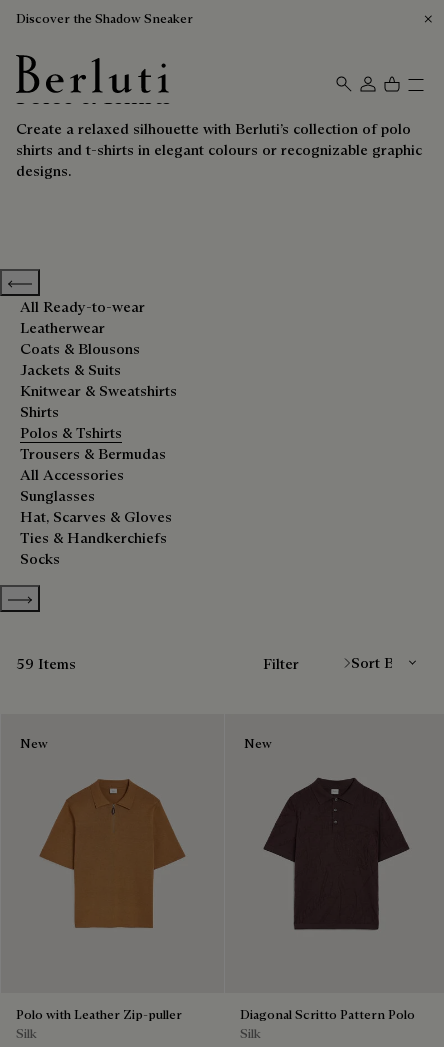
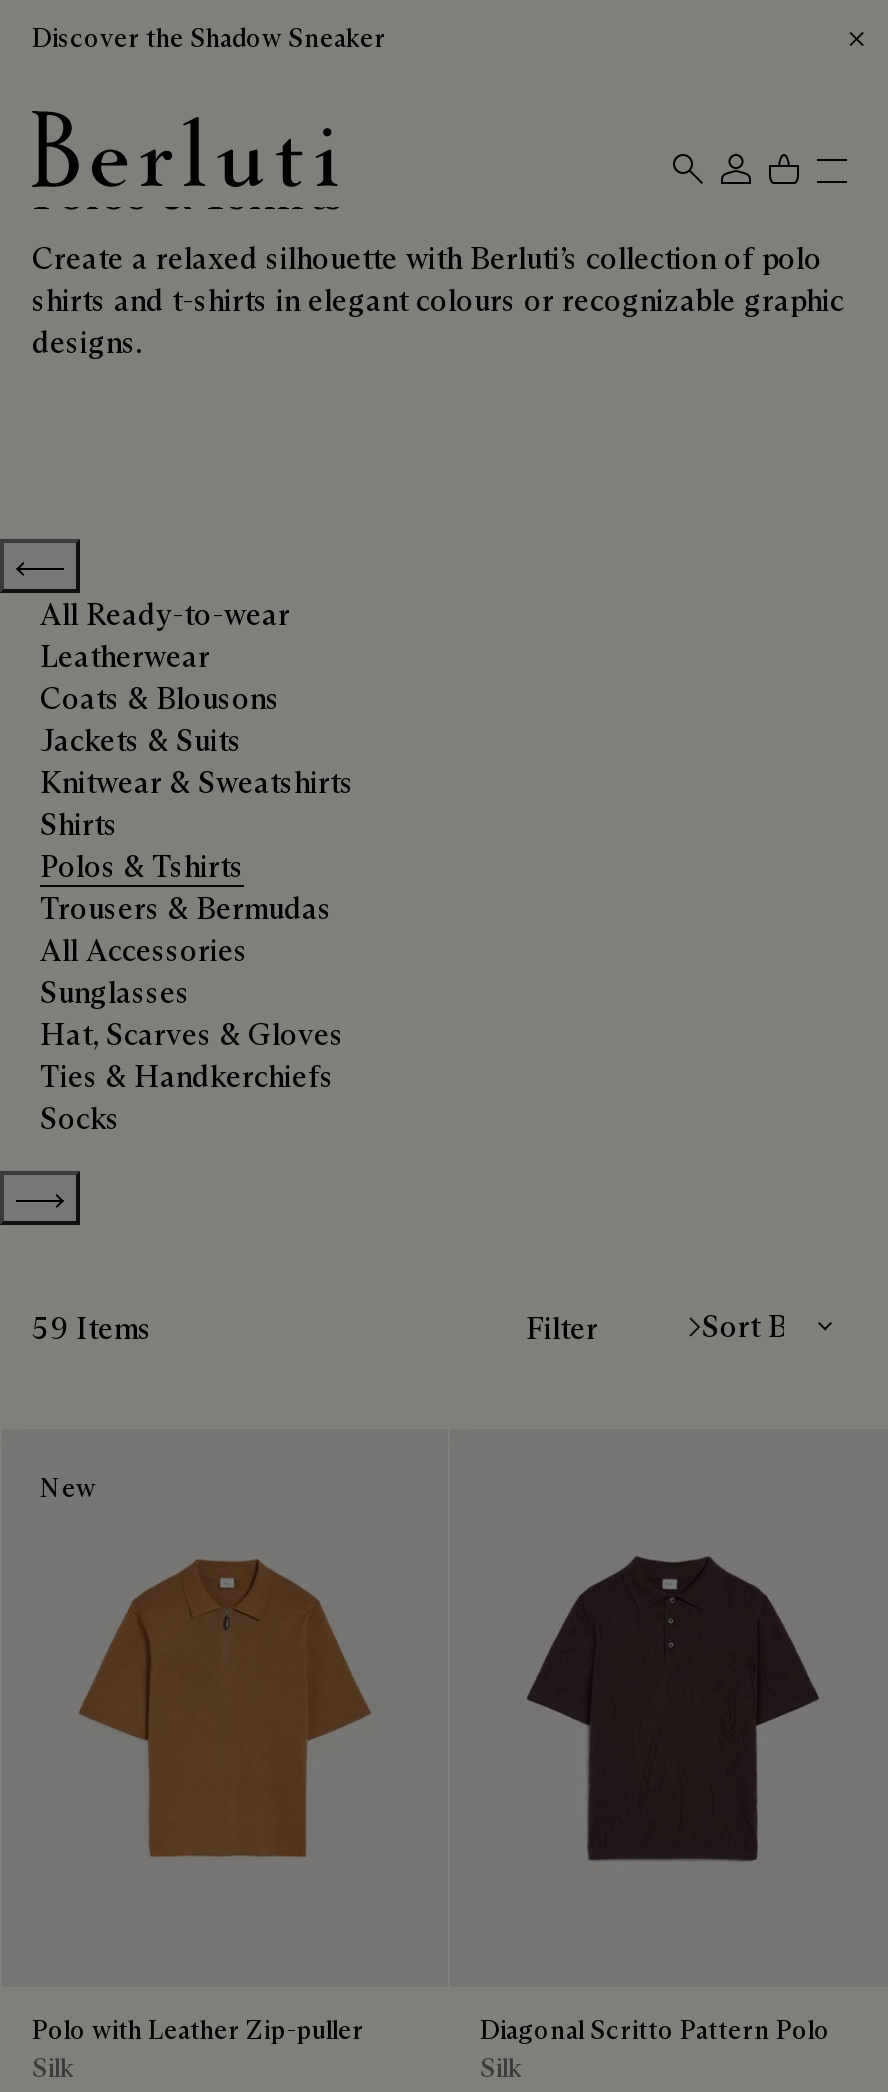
[244,735,272,751] New -> none

